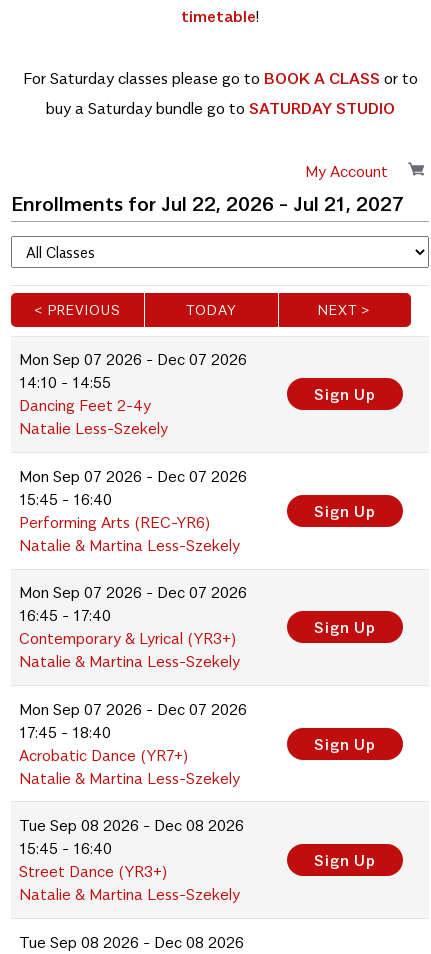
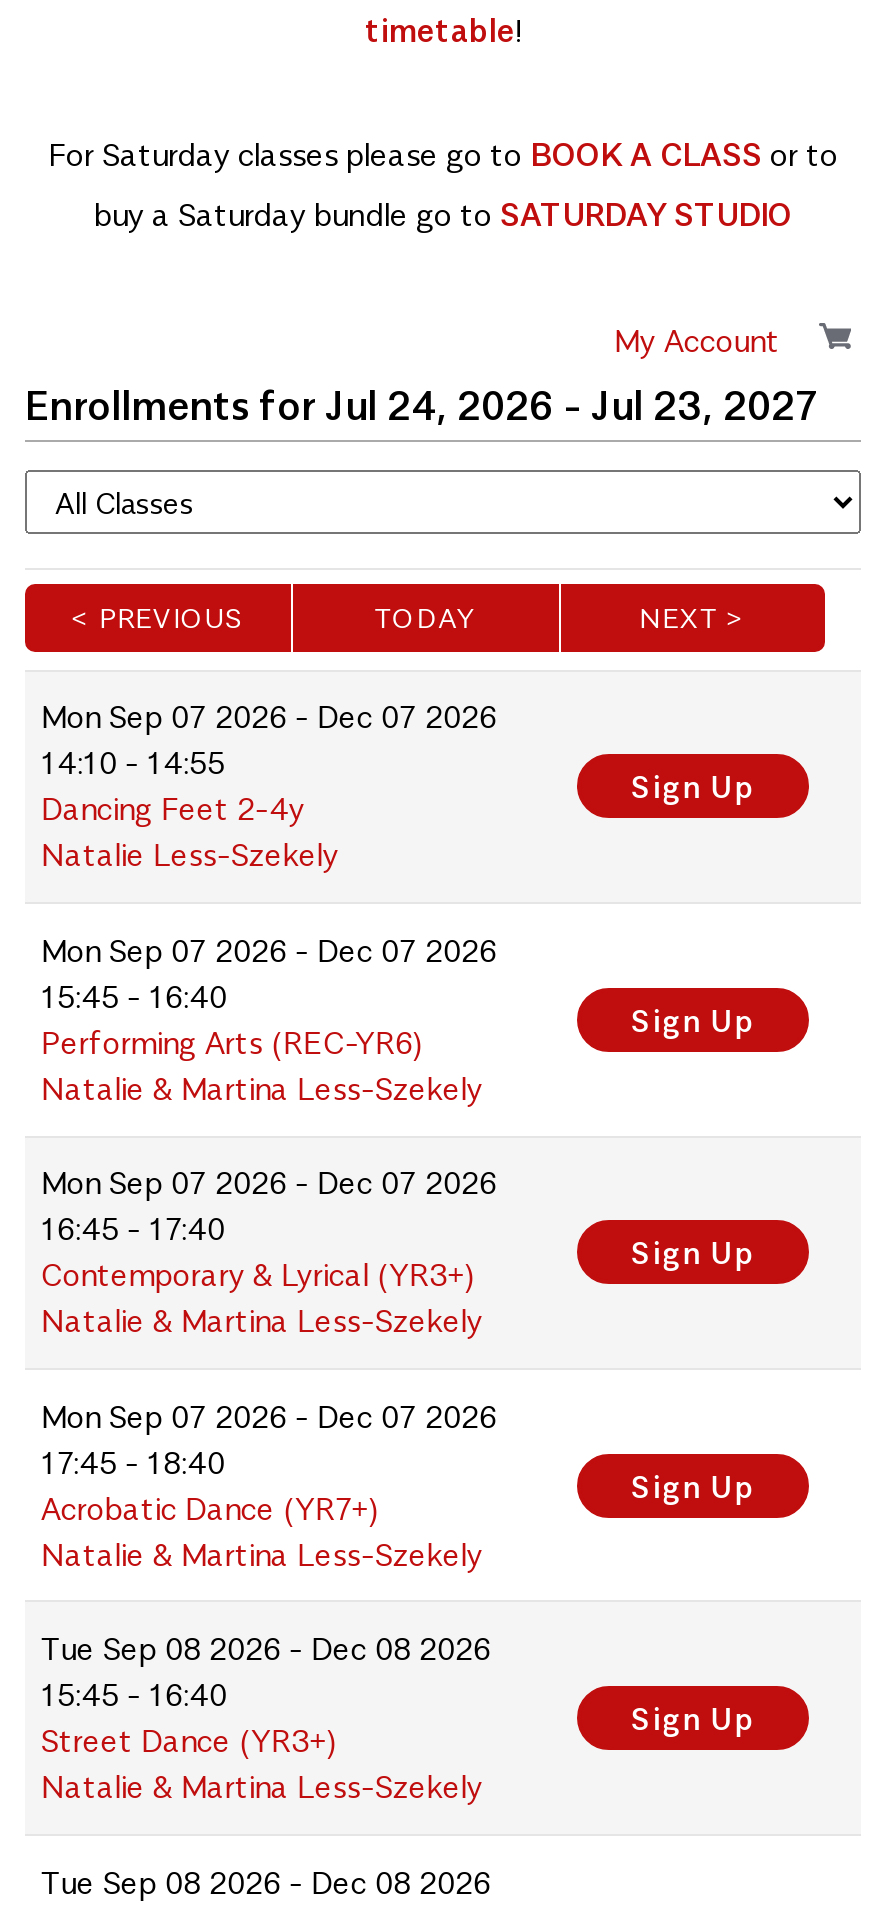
[11,192,404,216] Enrollments for Jul 22, 2026 - Jul 21, 2027 -> [25,383,819,431] Enrollments for Jul 24, 2026 - Jul 23, 2027

